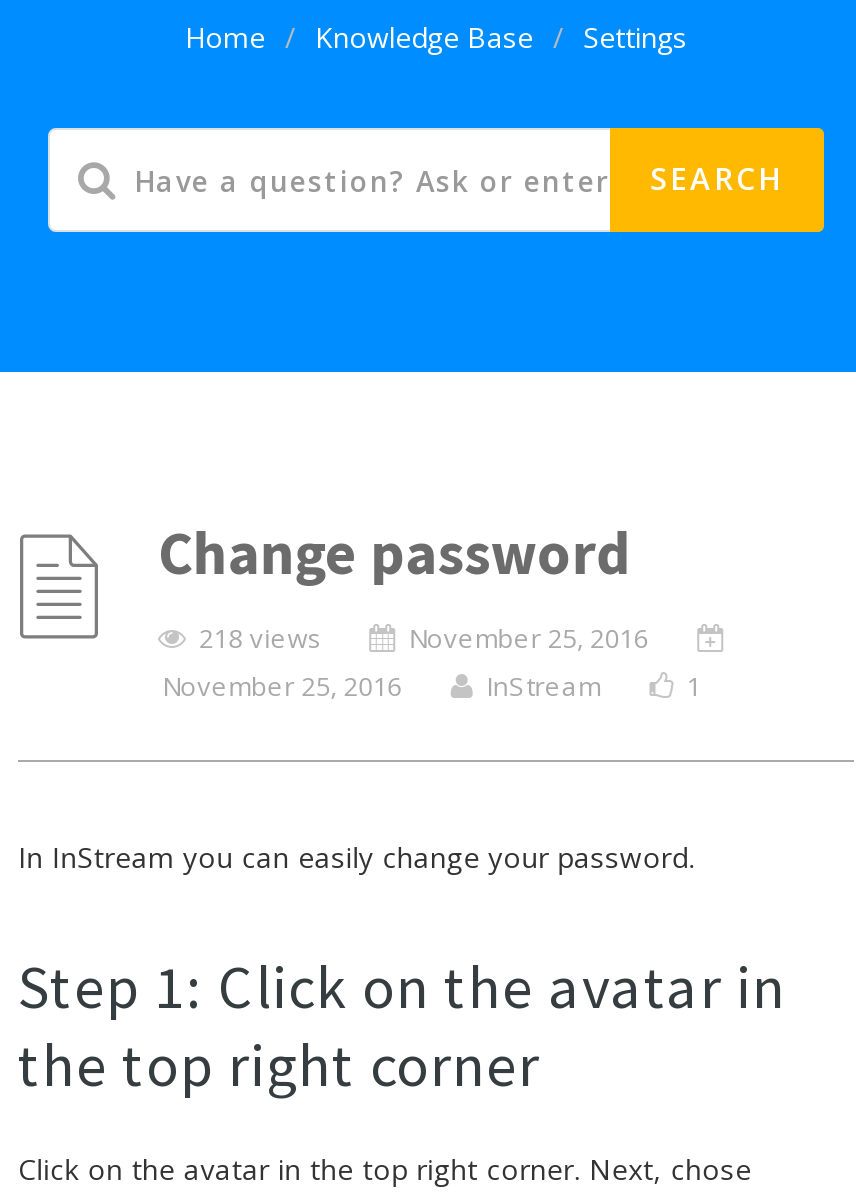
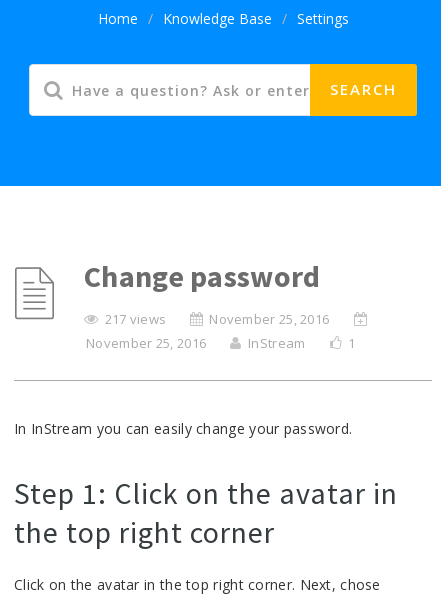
[199,620,329,656] 218 views -> [105,310,170,328] 217 views

